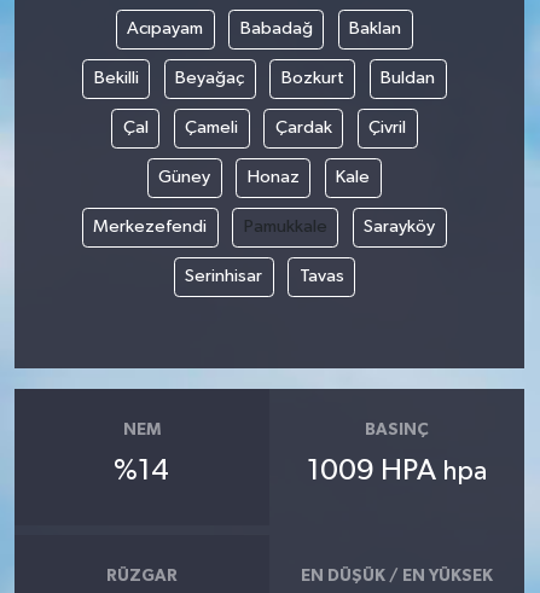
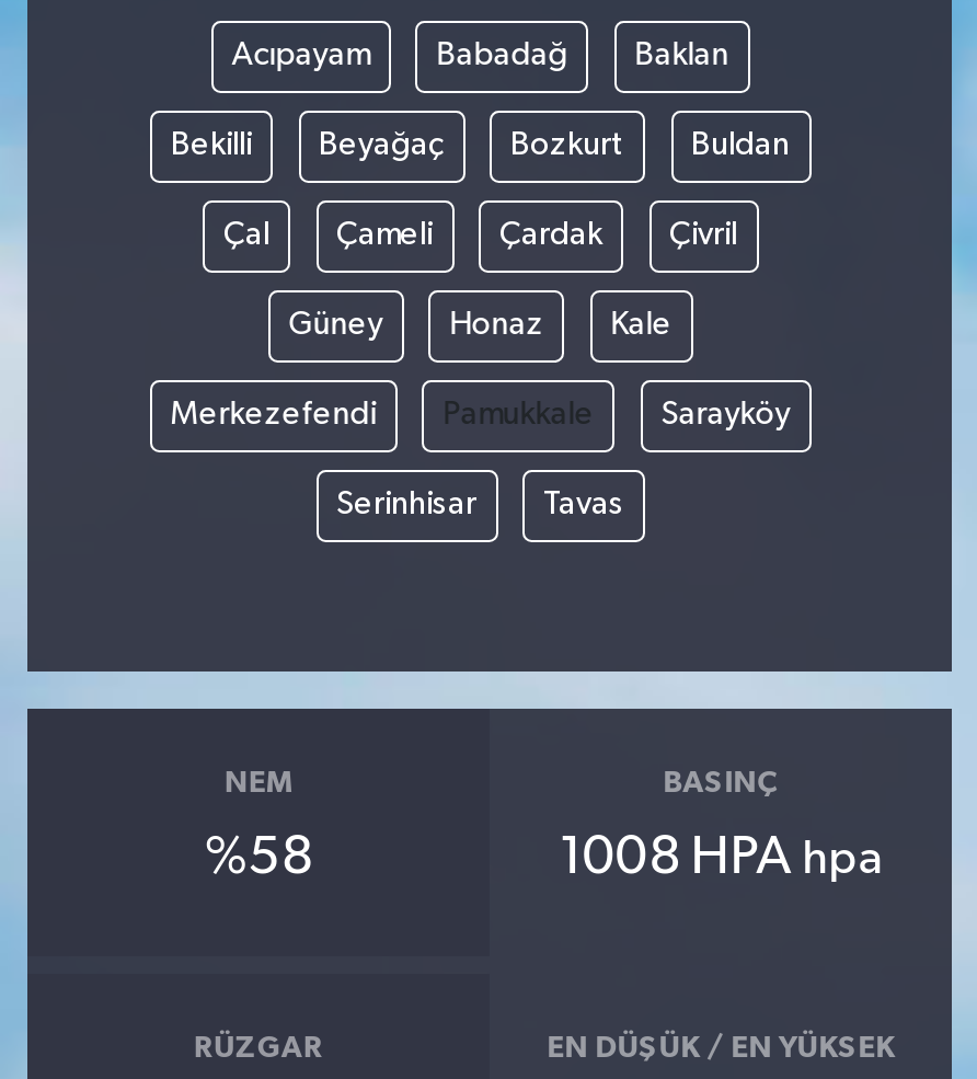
[114,457,170,486] %14 -> [205,831,312,884] %58
[307,457,487,486] 1009 HPA hpa -> [559,831,883,884] 1008 HPA hpa

